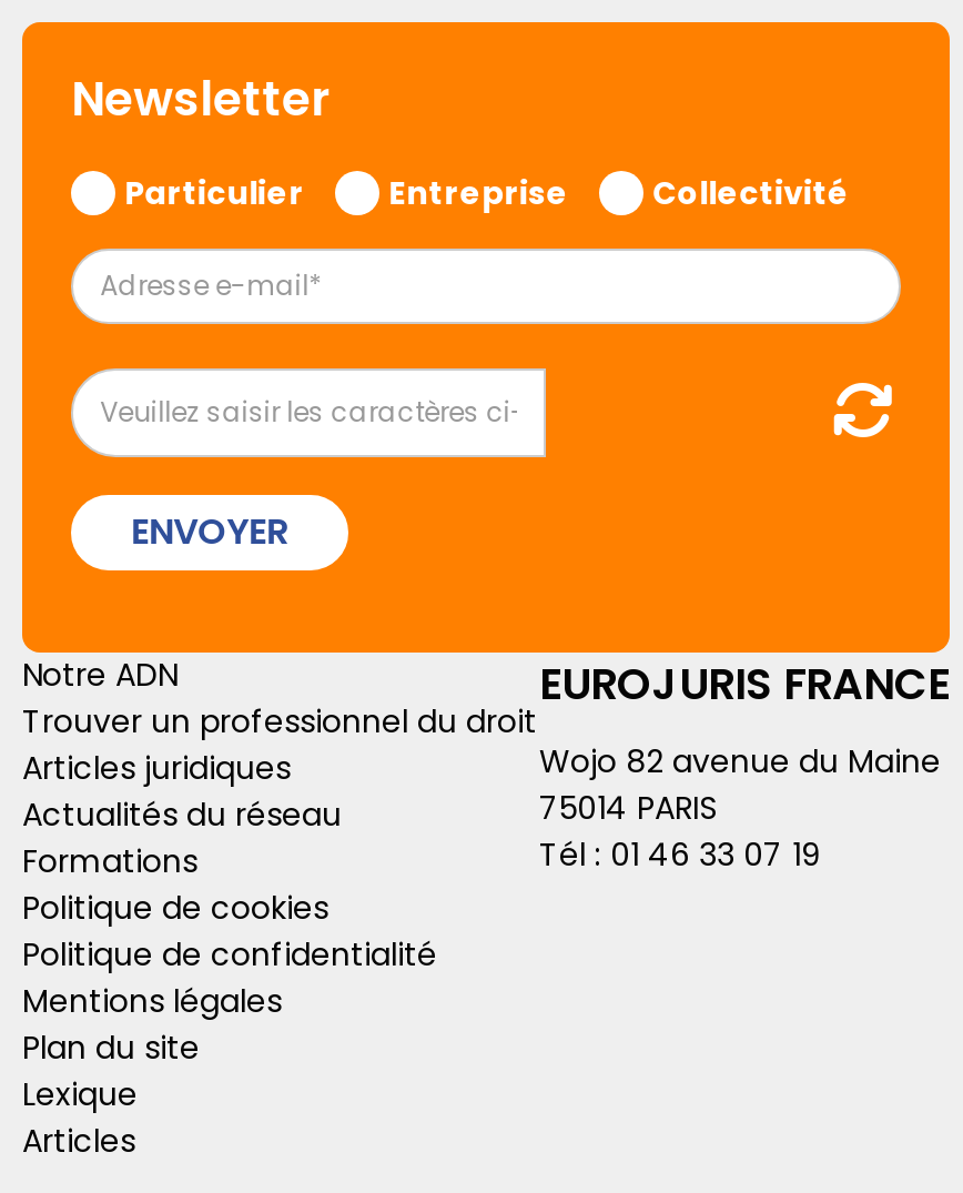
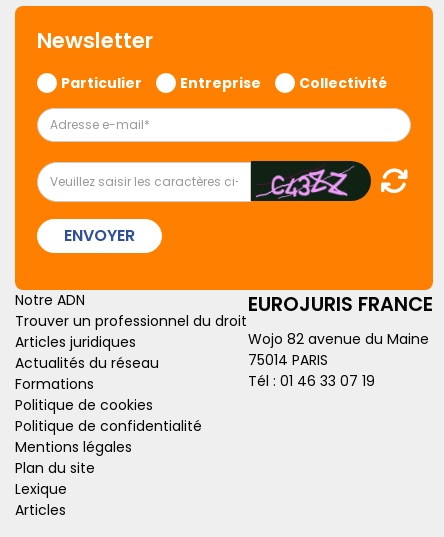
none -> [250,160,372,202] [image]

